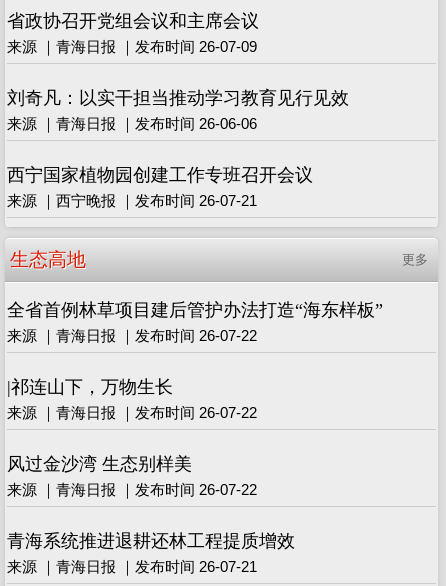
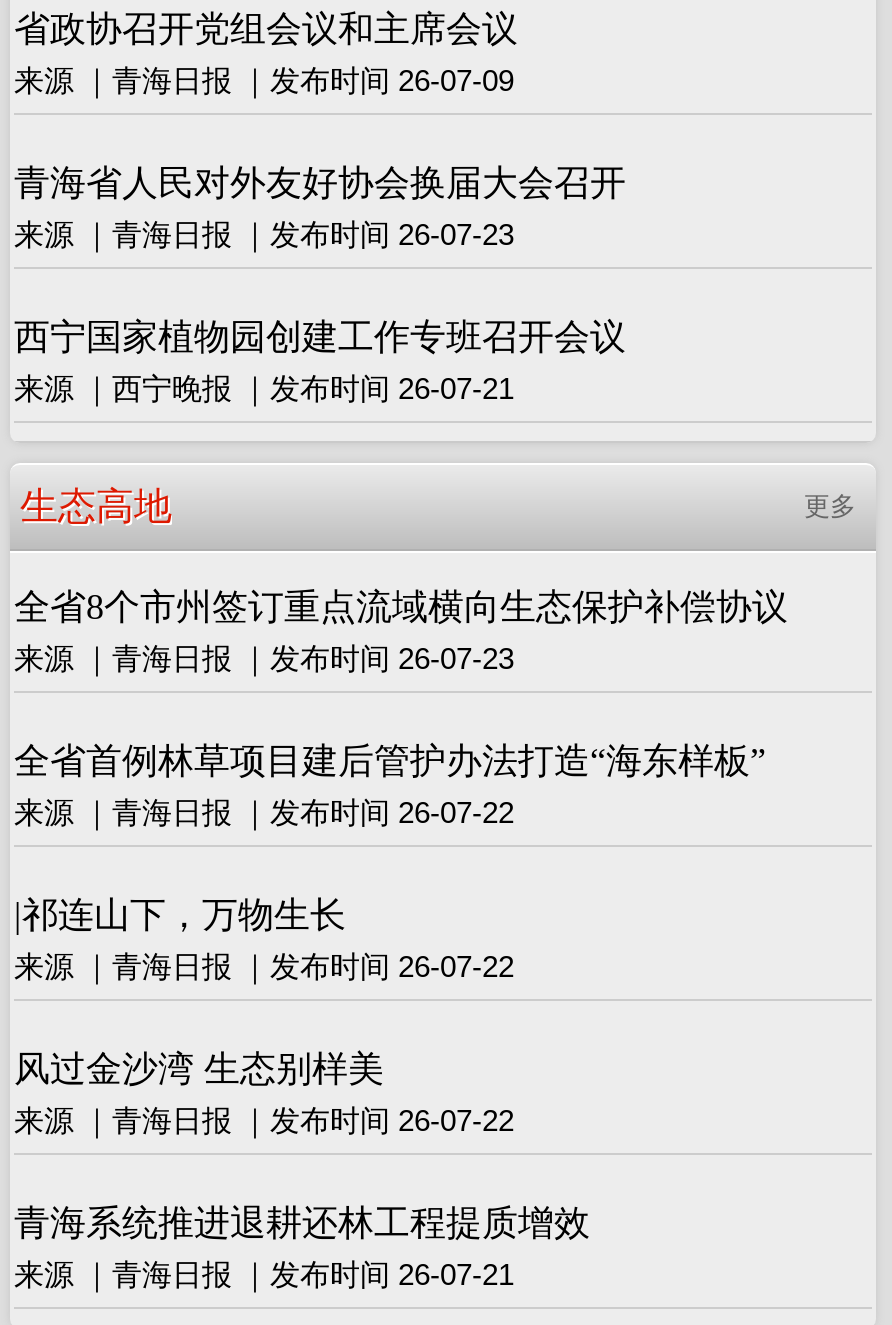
[7,88,349,132] 刘奇凡：以实干担当推动学习教育见行见效 | 来源 ｜青海日报 ｜发布时间 26-06-06 -> [14,163,626,251] 青海省人民对外友好协会换届大会召开 | 来源 ｜青海日报 ｜发布时间 26-07-23
none -> [14,587,788,675] 全省8个市州签订重点流域横向生态保护补偿协议 | 来源 ｜青海日报 ｜发布时间 26-07-23

